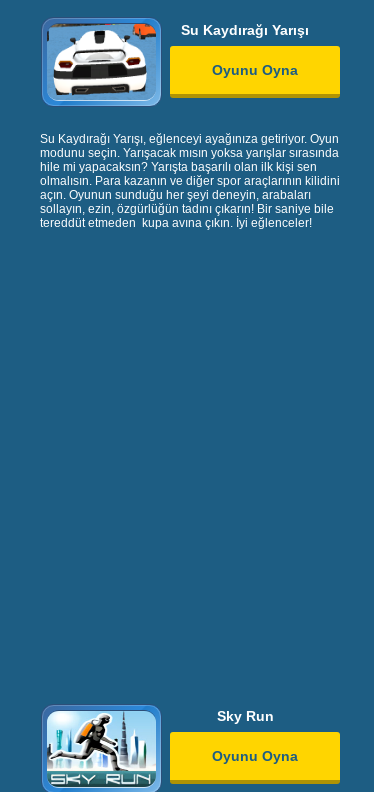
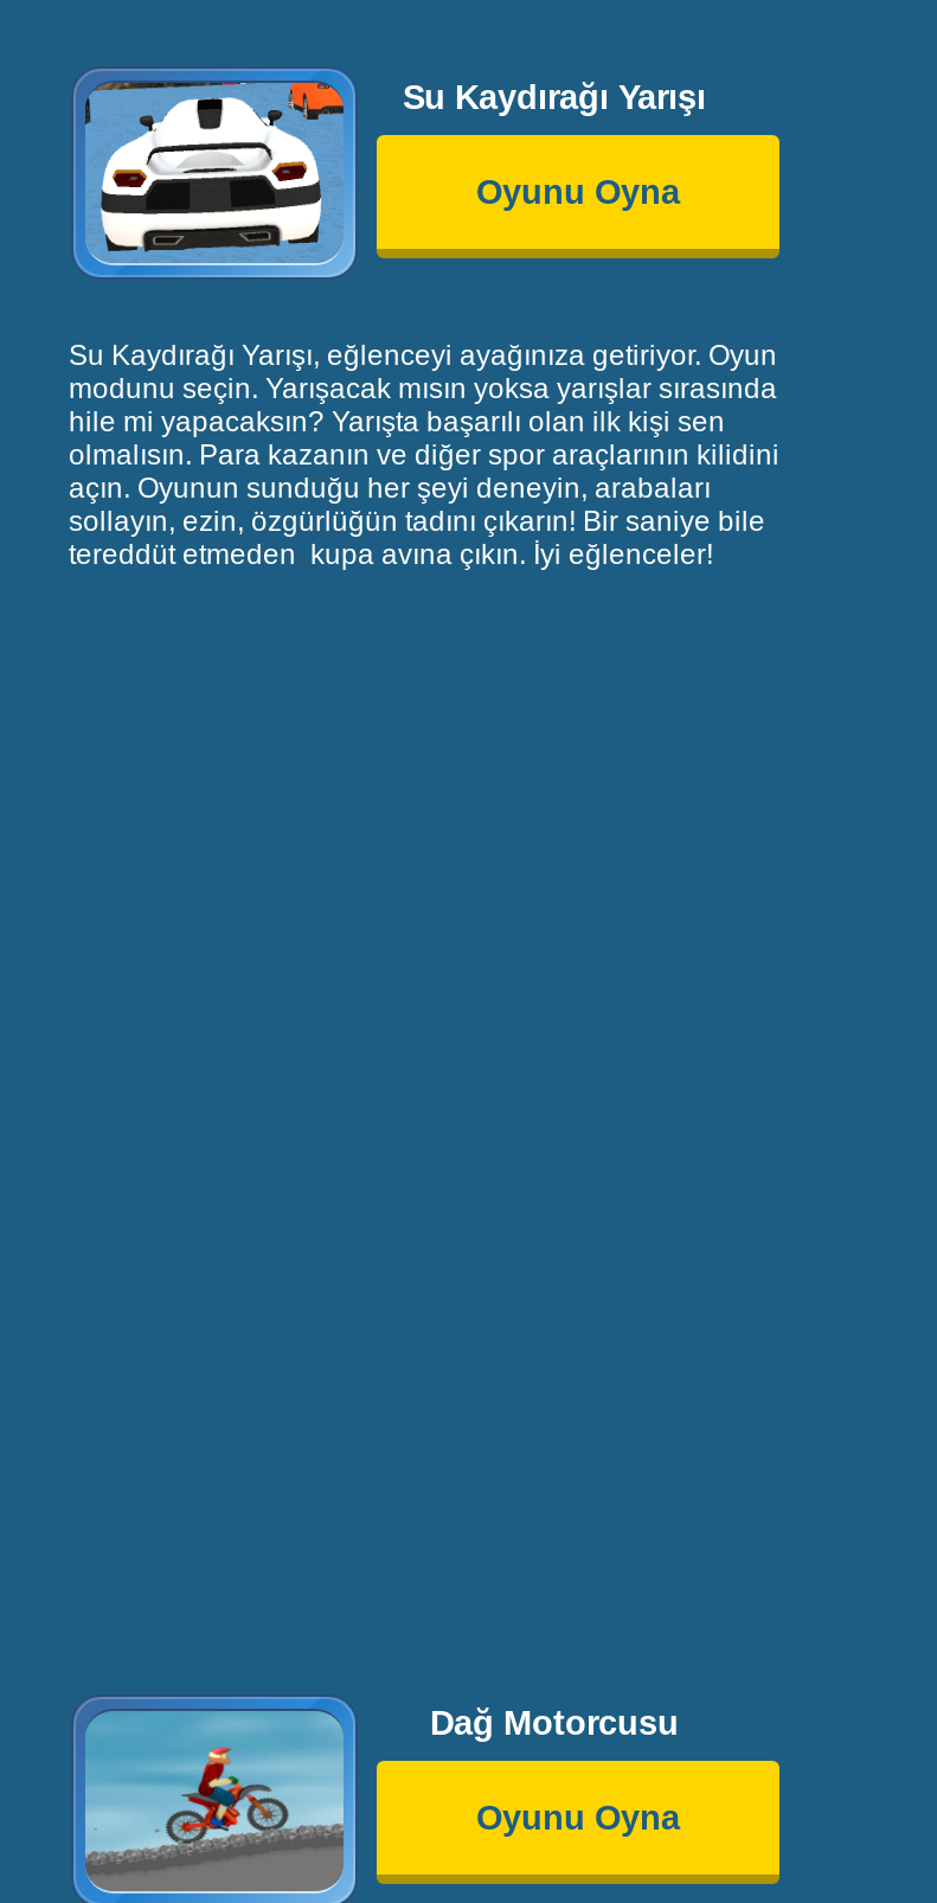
[46,710,157,787] [image] -> [85,1711,346,1891] [image]
[216,708,273,724] Sky Run -> [430,1705,679,1743] Dağ Motorcusu

